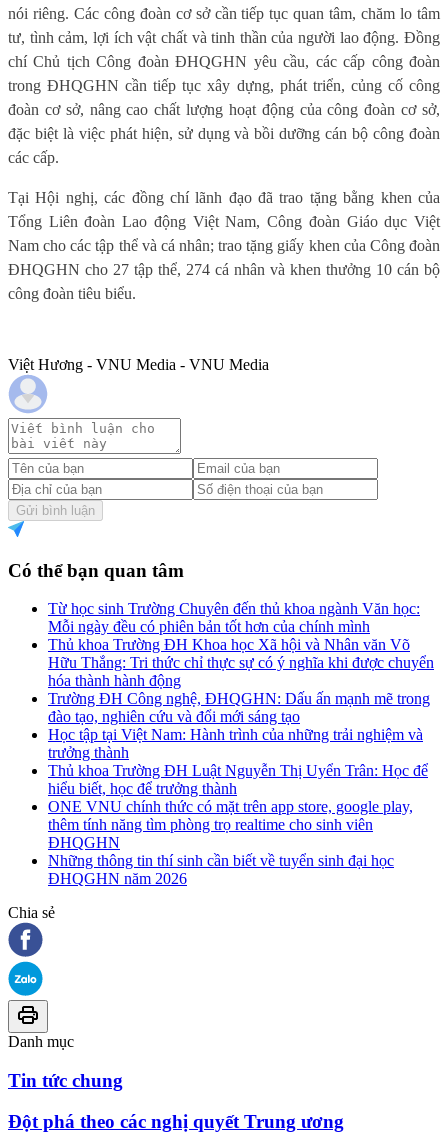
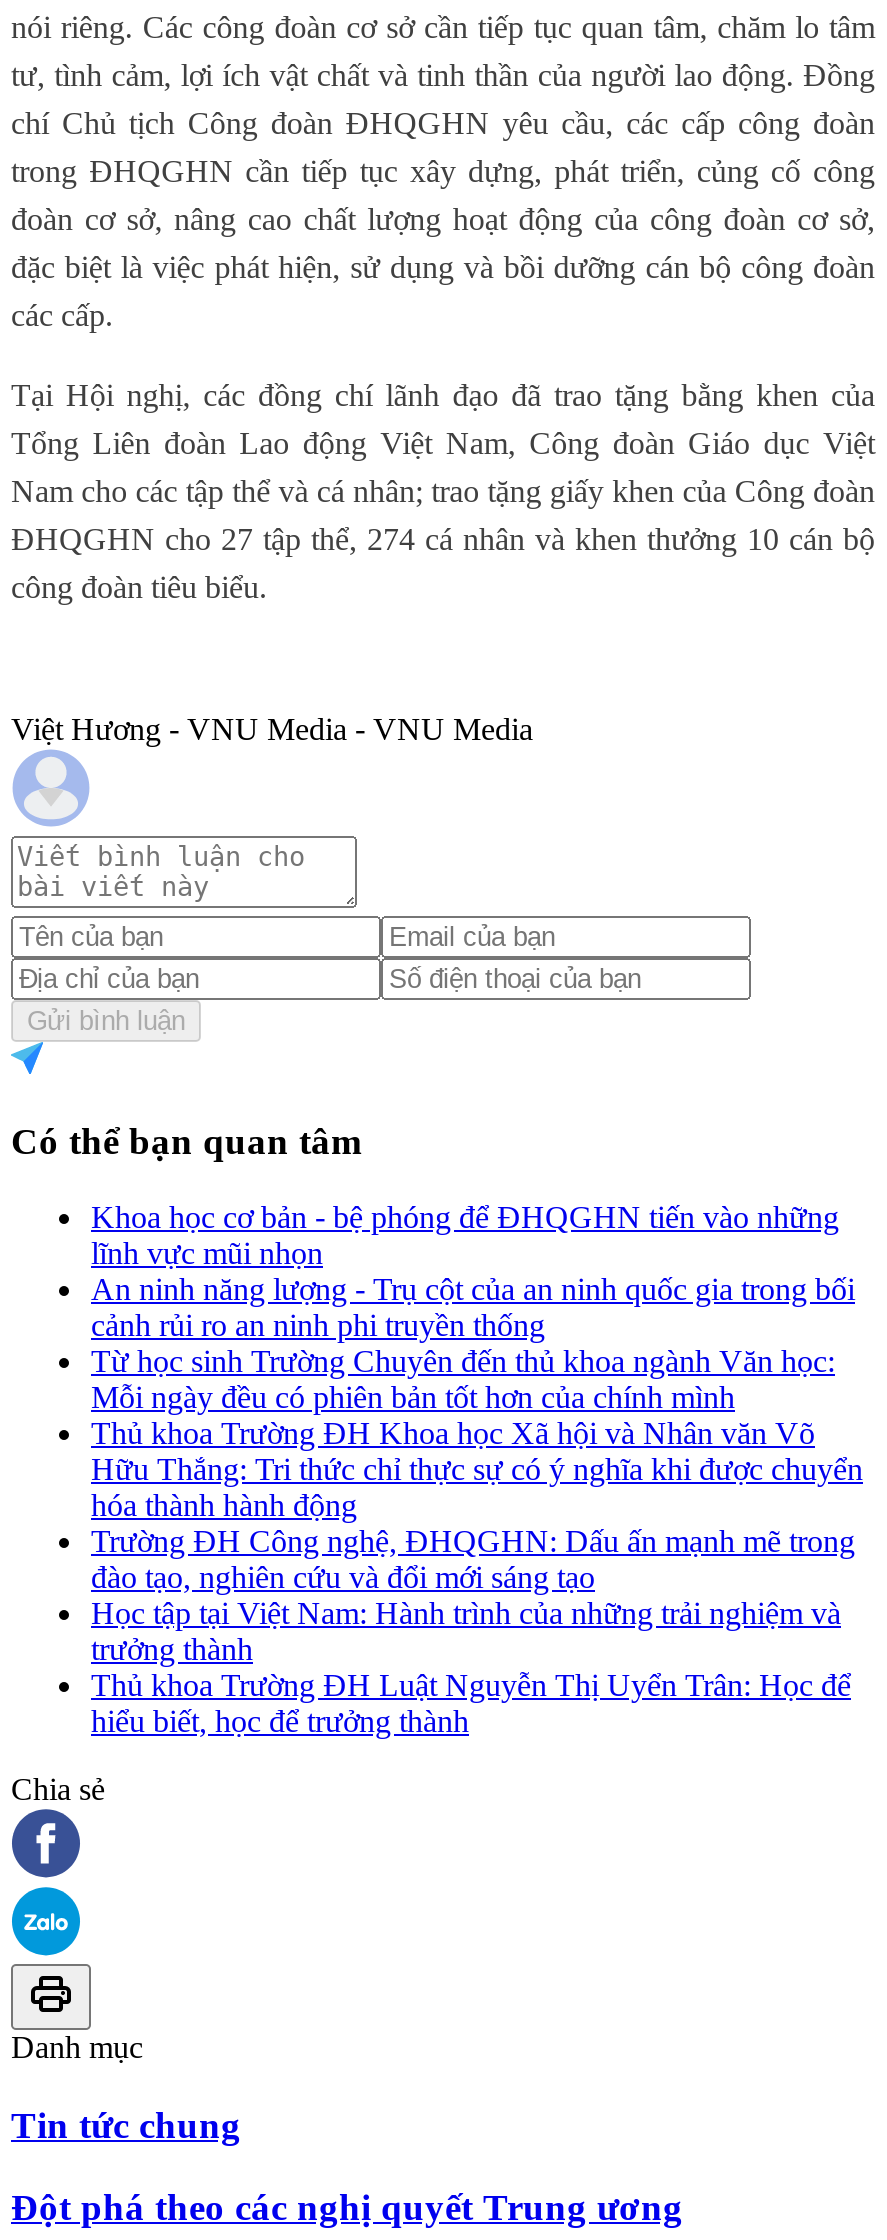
none -> [91,1200,855,1342] Khoa học cơ bản - bệ phóng để ĐHQGHN tiến vào những | lĩnh vực mũi nhọn | An ninh năng lượng - Trụ cột của an ninh quốc gia trong bối | cảnh rủi ro an ninh phi truyền thống
moved [48,600,434,797] -> [91,1344,863,1738]: Từ học sinh Trường Chuyên đến thủ khoa ngành Văn học: | Mỗi ngày đều có phiên bản tốt hơn của chính mình | Thủ khoa Trường ĐH Khoa học Xã hội và Nhân văn Võ | ... | Thủ khoa Trường ĐH Luật Nguyễn Thị Uyển Trân: Học để | hiểu biết, học để trưởng thành
[48,798,413,887] ONE VNU chính thức có mặt trên app store, google play, | thêm tính năng tìm phòng trọ realtime cho sinh viên | ĐHQGHN | Những thông tin thí sinh cần biết về tuyển sinh đại học | ĐHQGHN năm 2026 -> none

